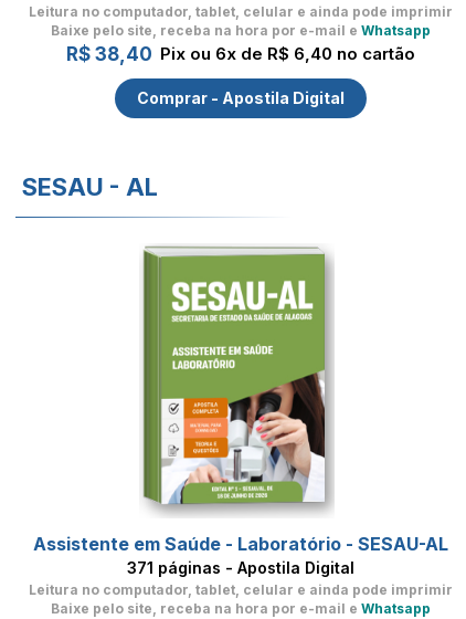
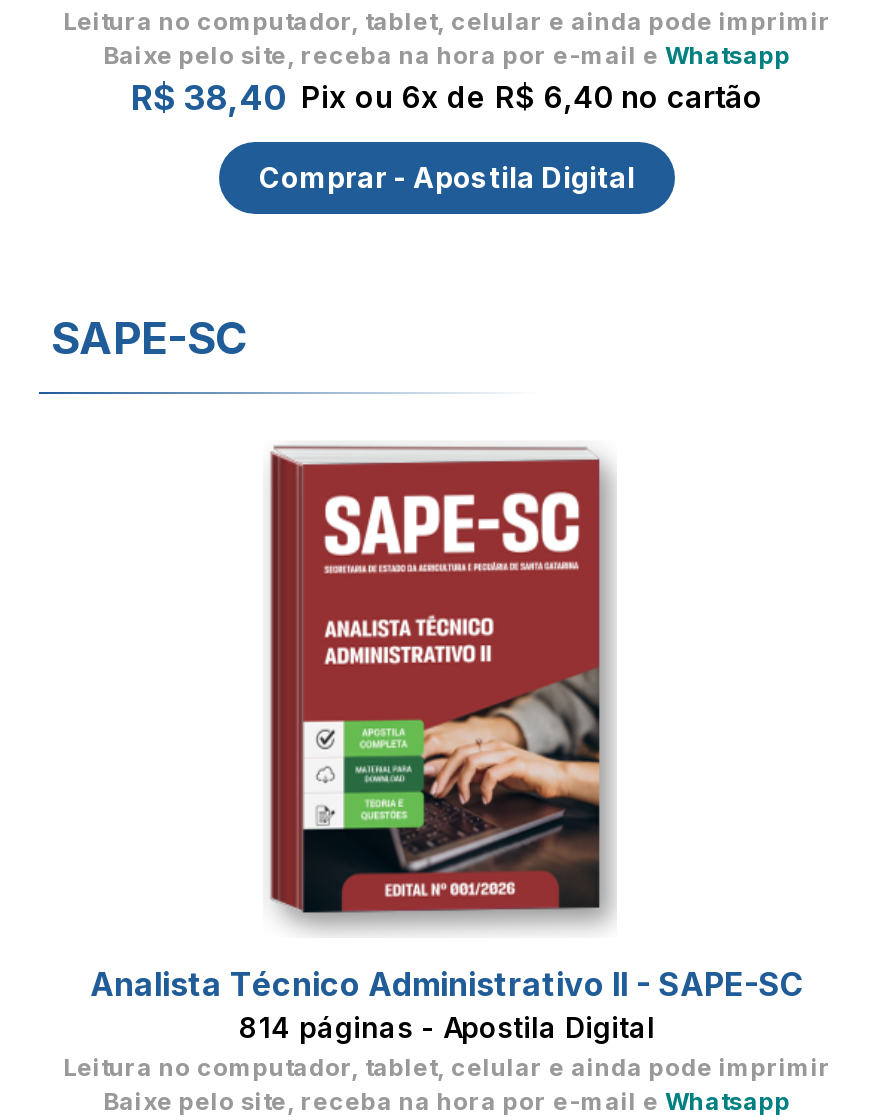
[22,172,158,201] SESAU - AL -> [51,312,247,364] SAPE-SC
[33,251,448,577] [image] | Assistente em Saúde - Laboratório - SESAU-AL | 371 páginas - Apostila Digital -> [90,454,804,1044] [image] | Analista Técnico Administrativo II - SAPE-SC | 814 páginas - Apostila Digital

